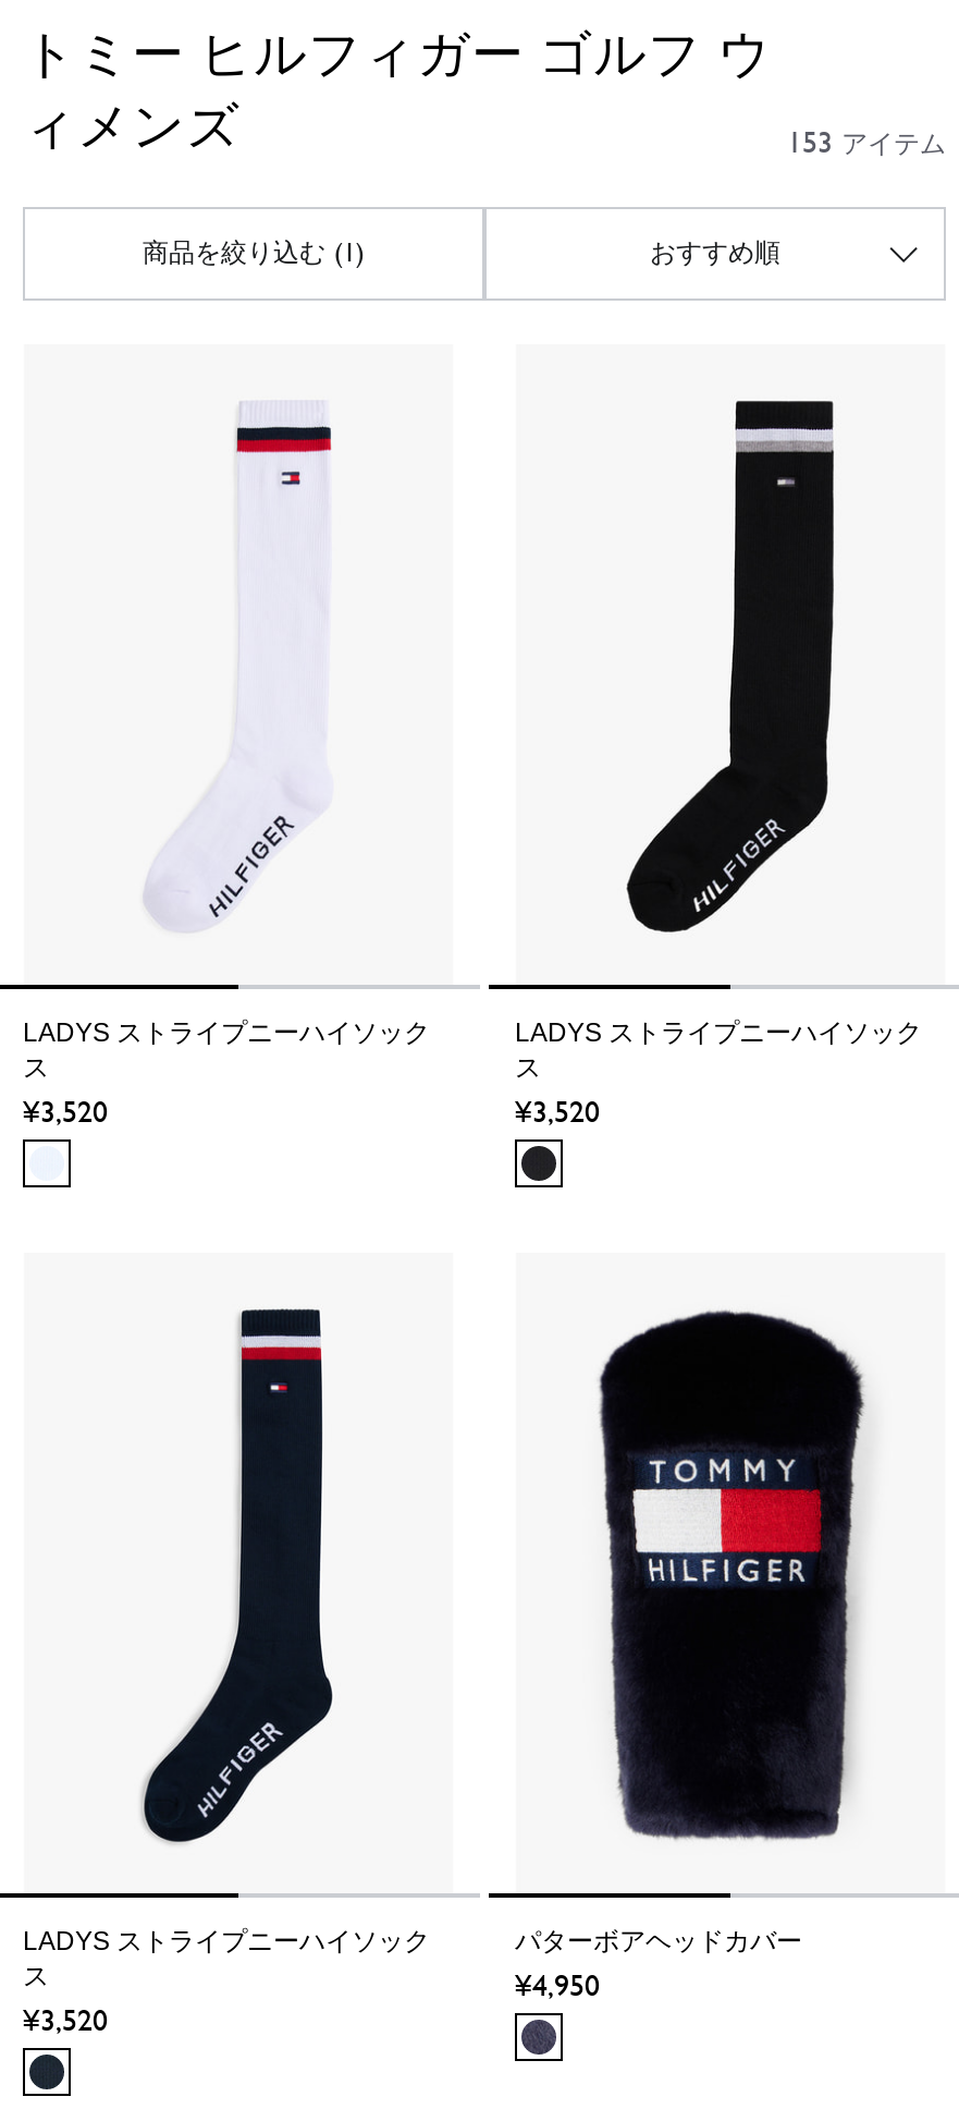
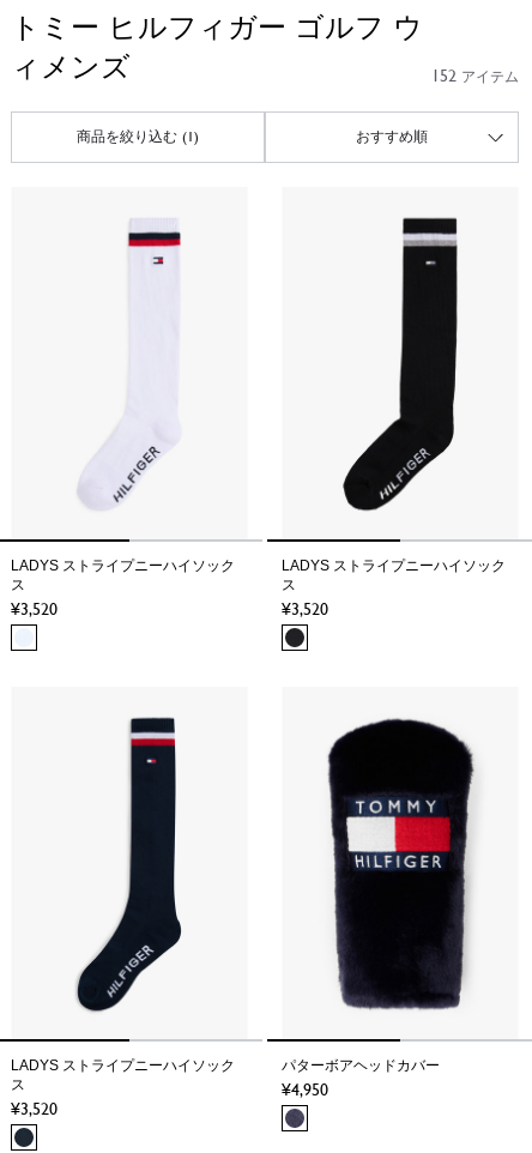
[787,124,946,159] 153 アイテム -> [431,66,519,85] 152 アイテム

